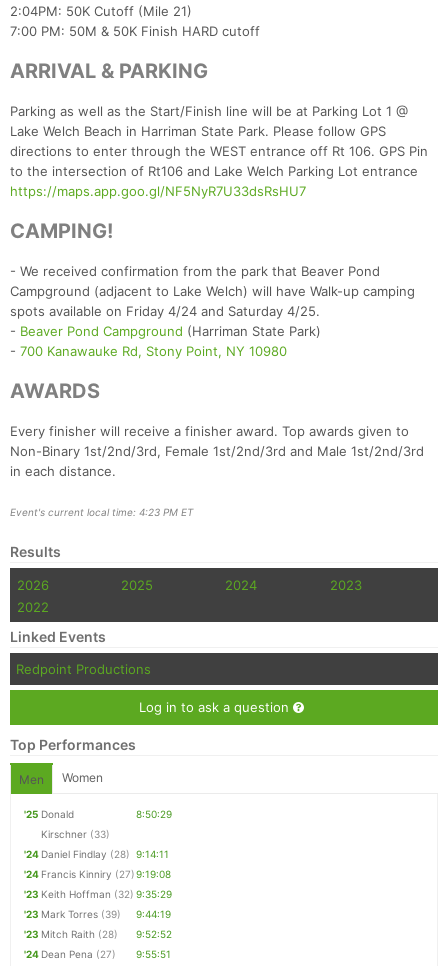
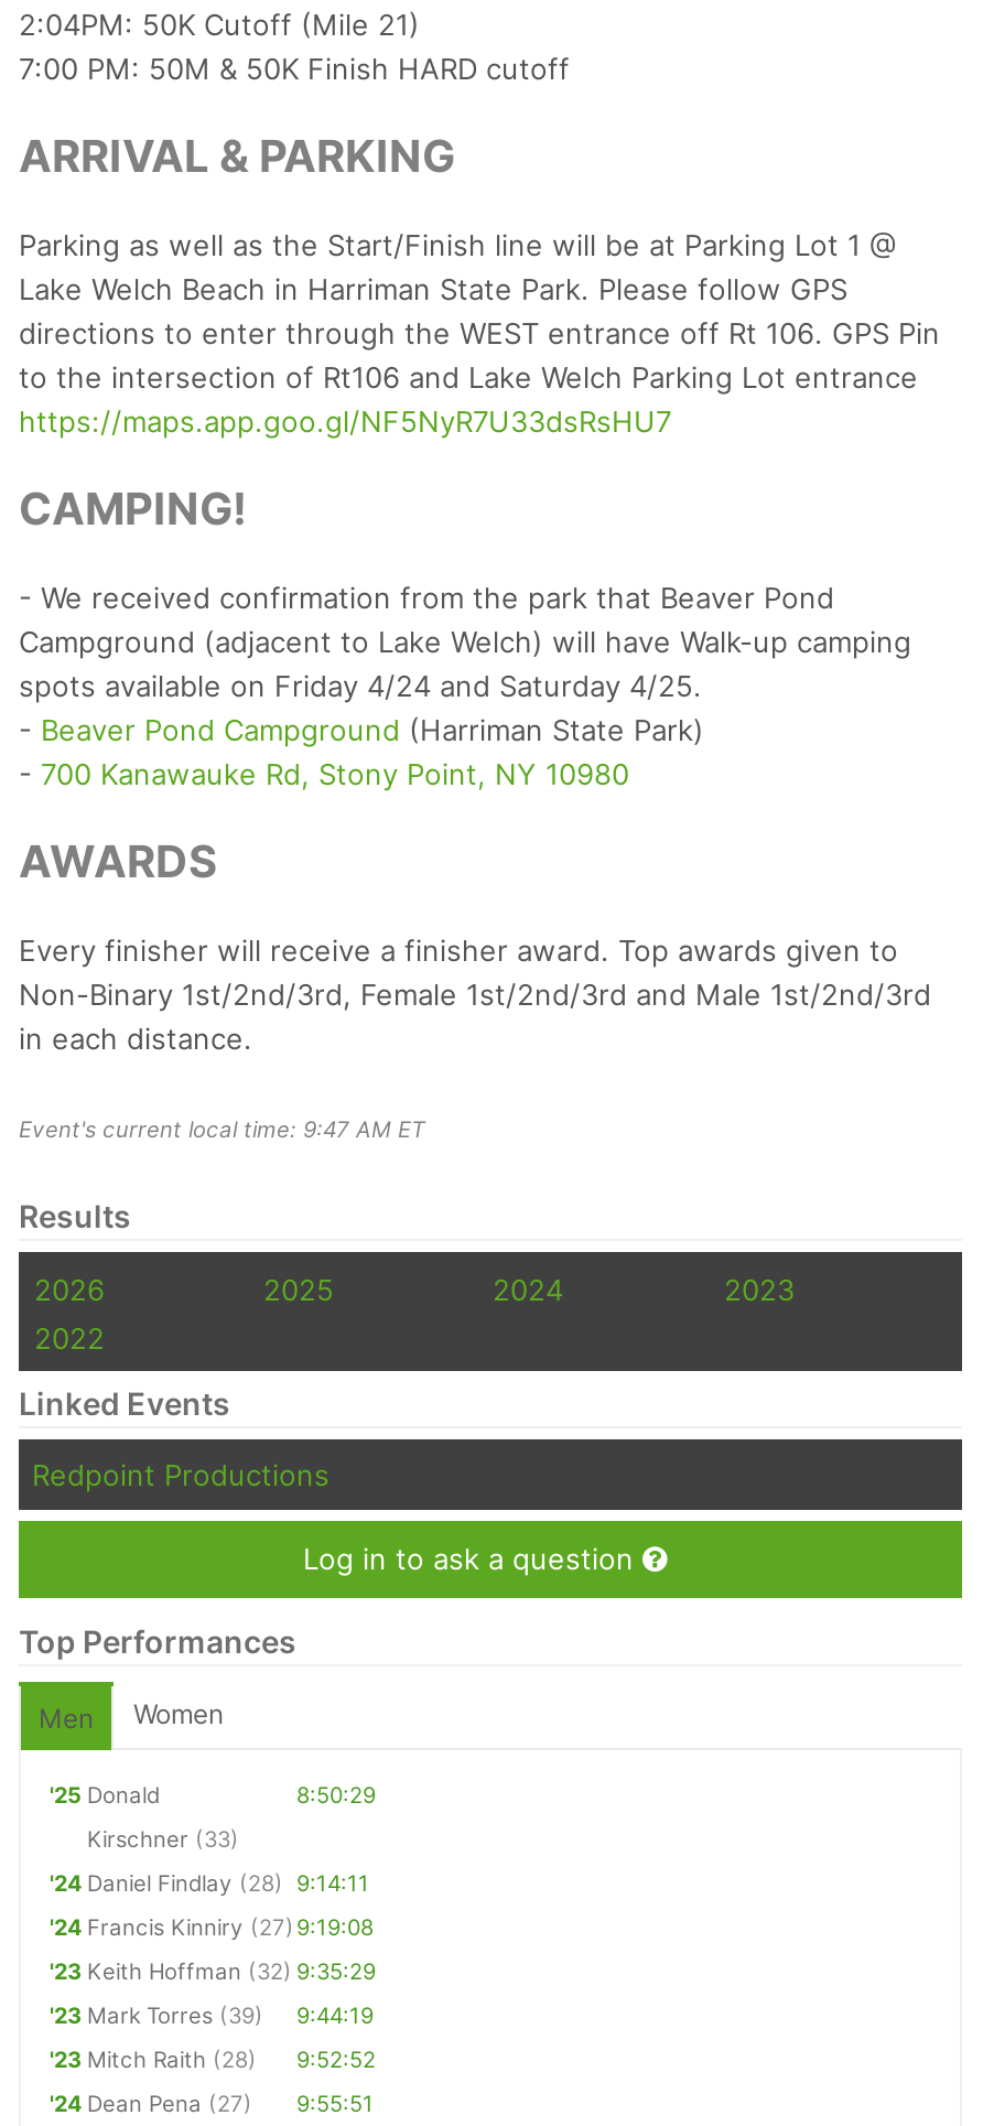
[10,506,193,518] Event's current local time: 4:23 PM ET -> [19,1116,424,1142] Event's current local time: 9:47 AM ET

